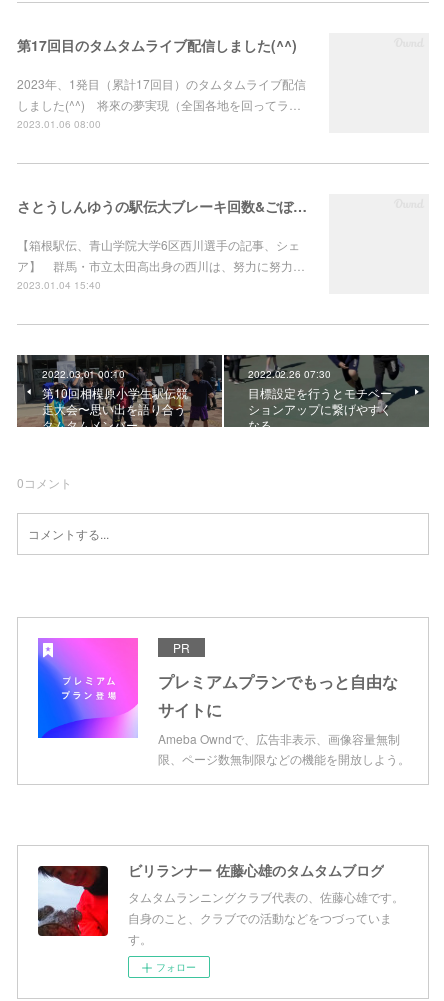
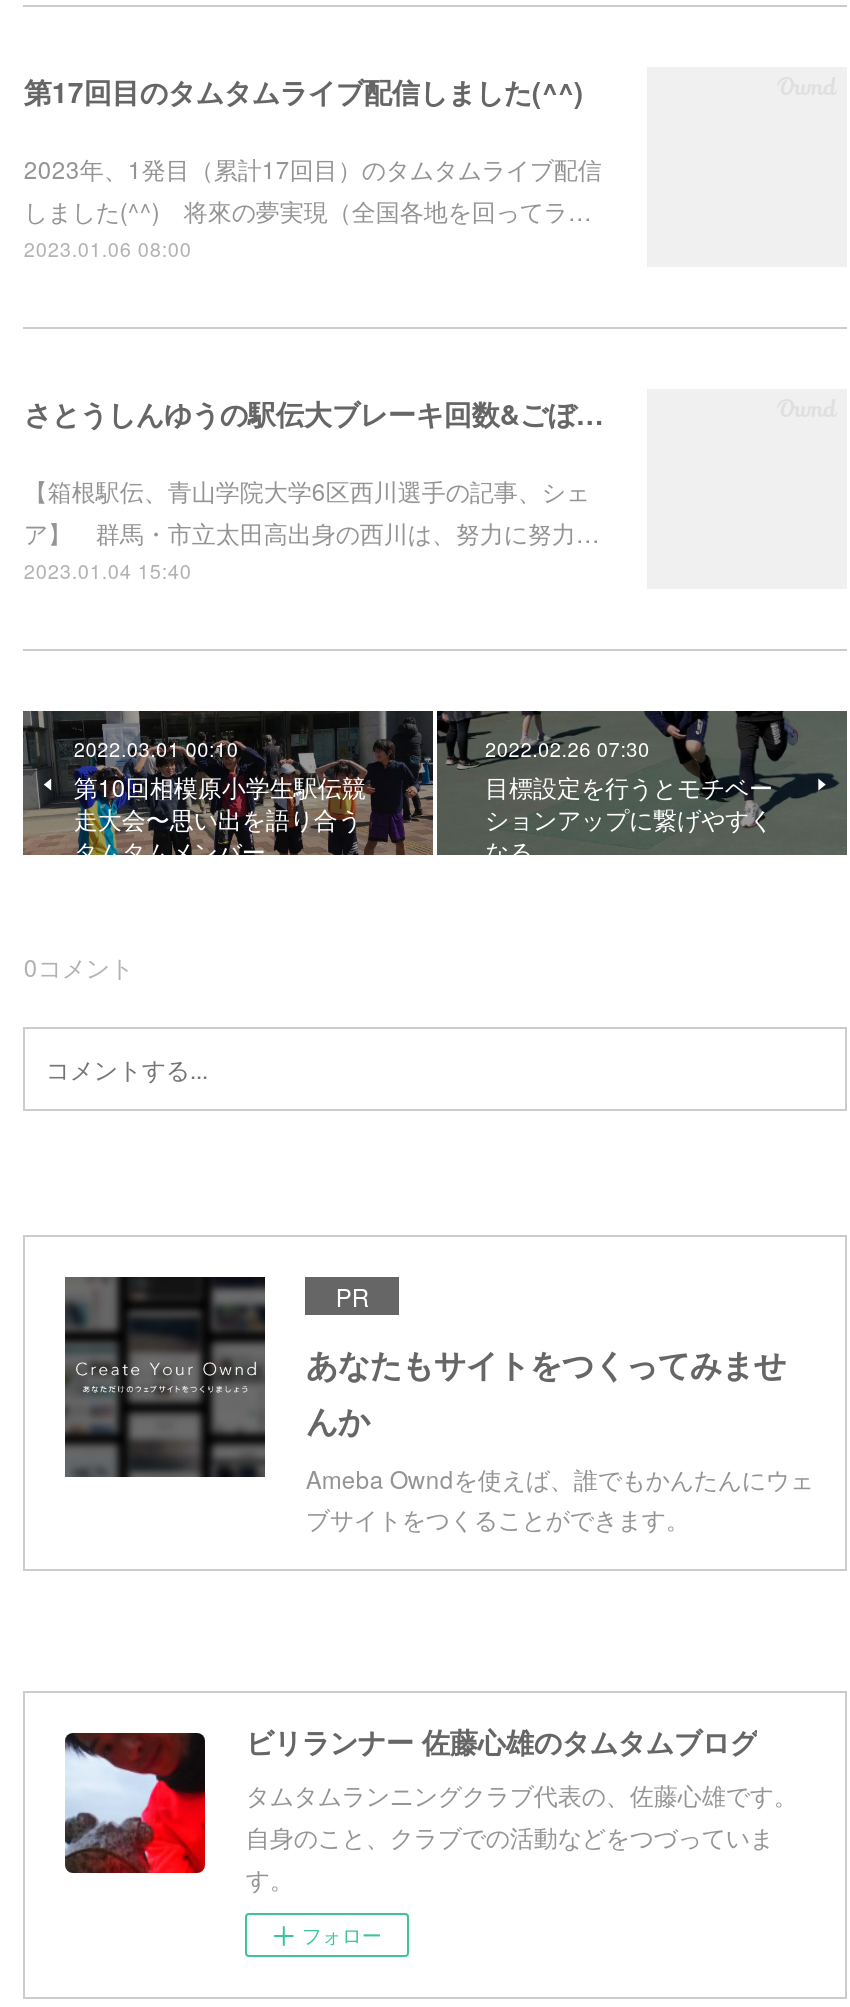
[37,637,410,767] [image] | プレミアムプランでもっと自由な | サイトに | Ameba Owndで、広告非表示、画像容量無制 | 限、ページ数無制限などの機能を開放しよう。 -> [63,1275,814,1536] [image] | あなたもサイトをつくってみませ | んか | Ameba Owndを使えば、誰でもかんたんにウェ | ブサイトをつくることができます。

